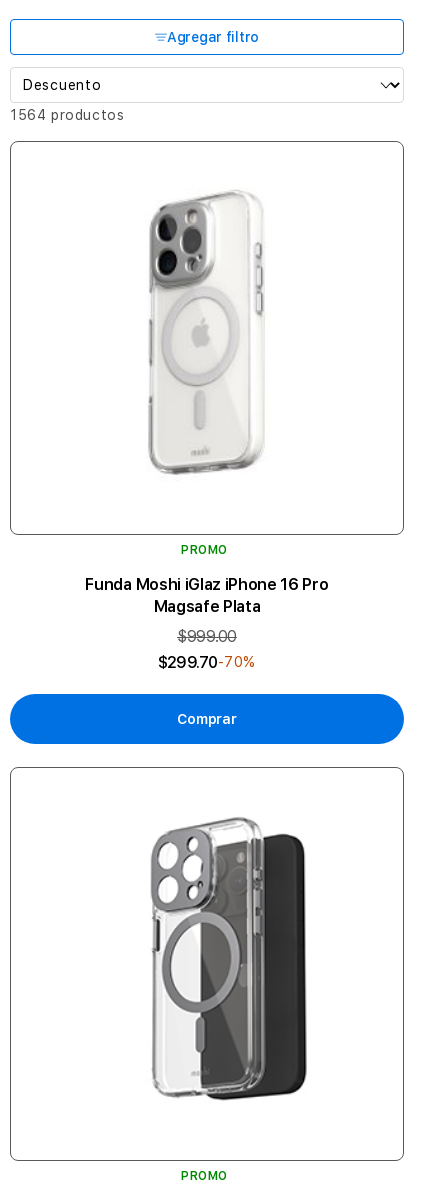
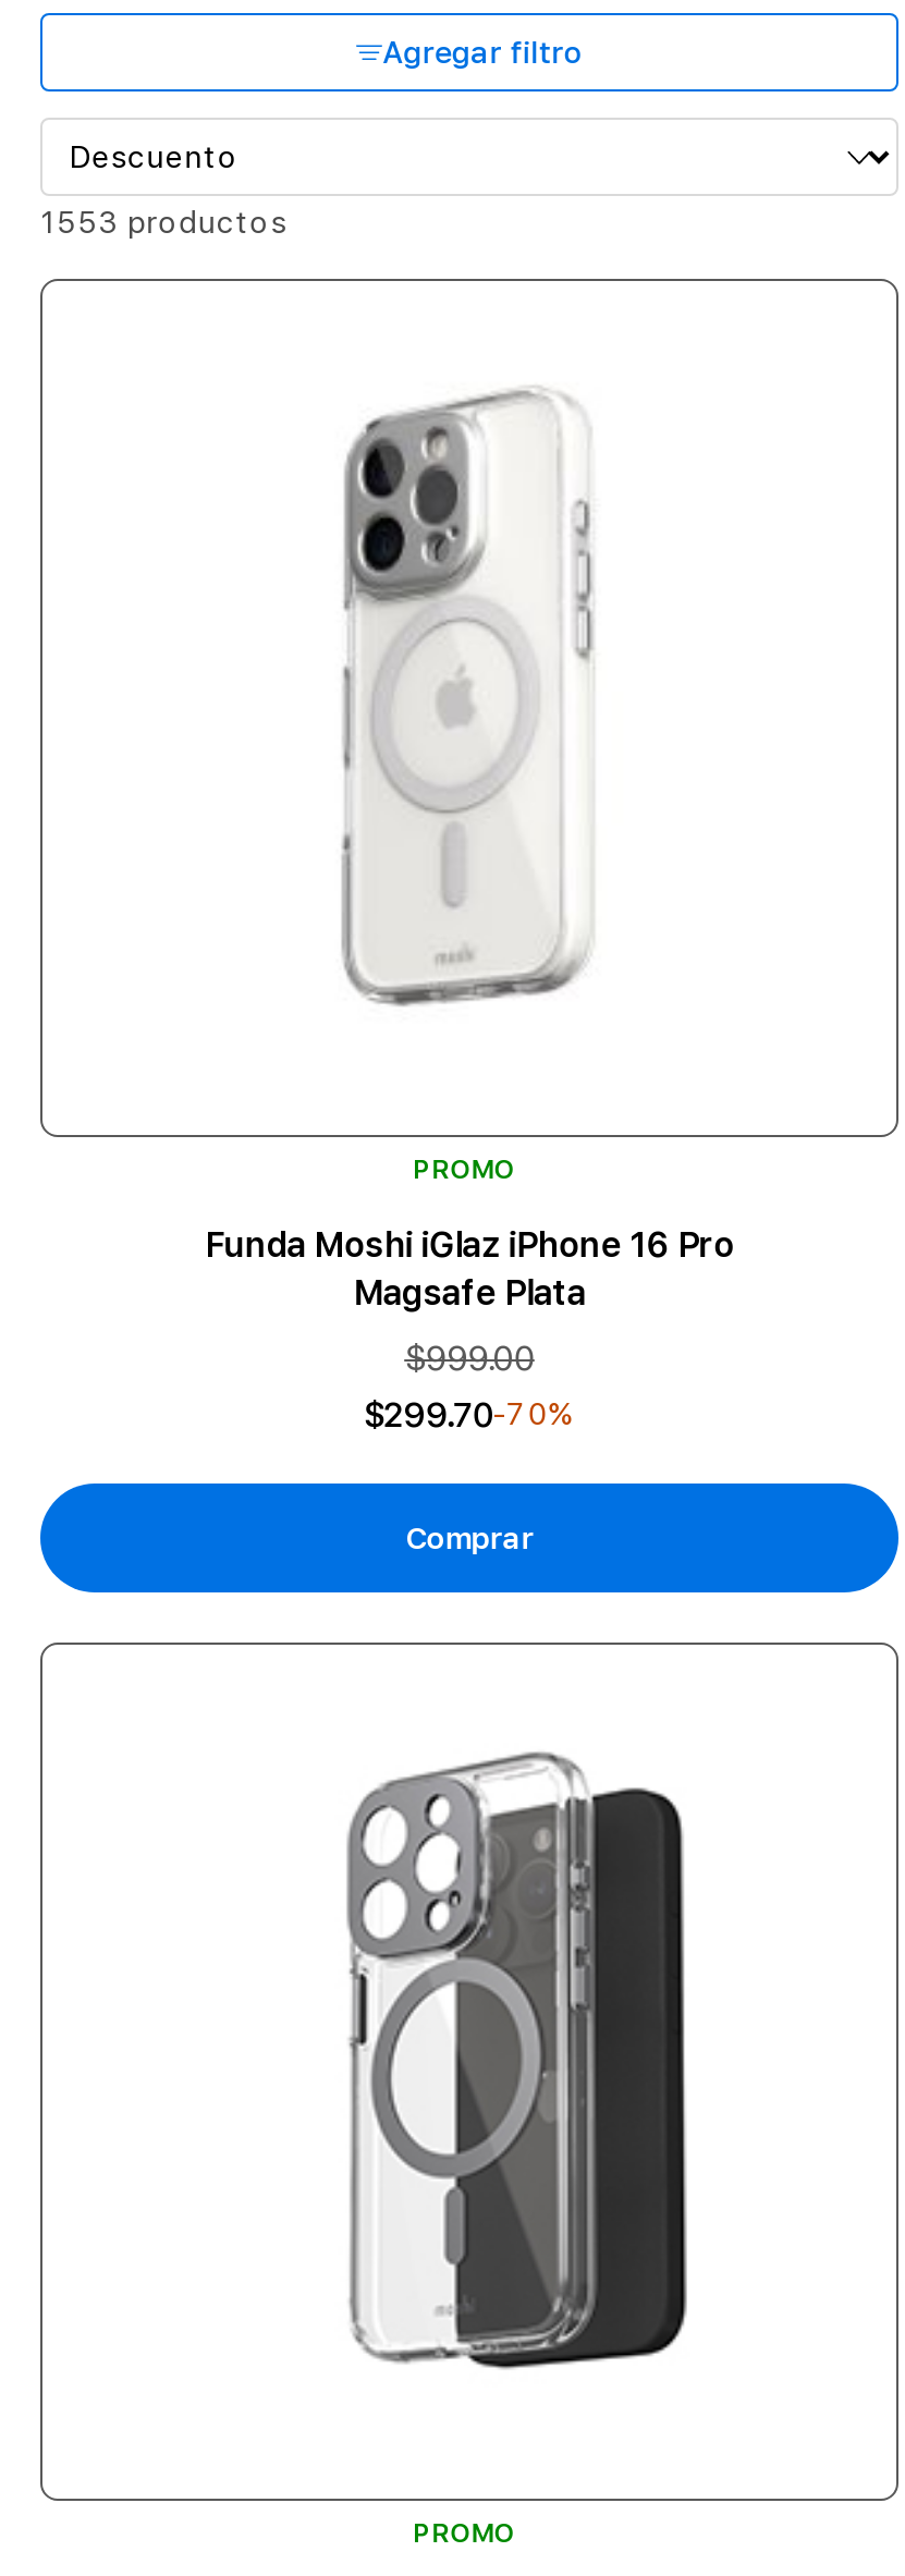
[10,107,124,123] 1564 productos -> [40,205,287,240] 1553 productos

